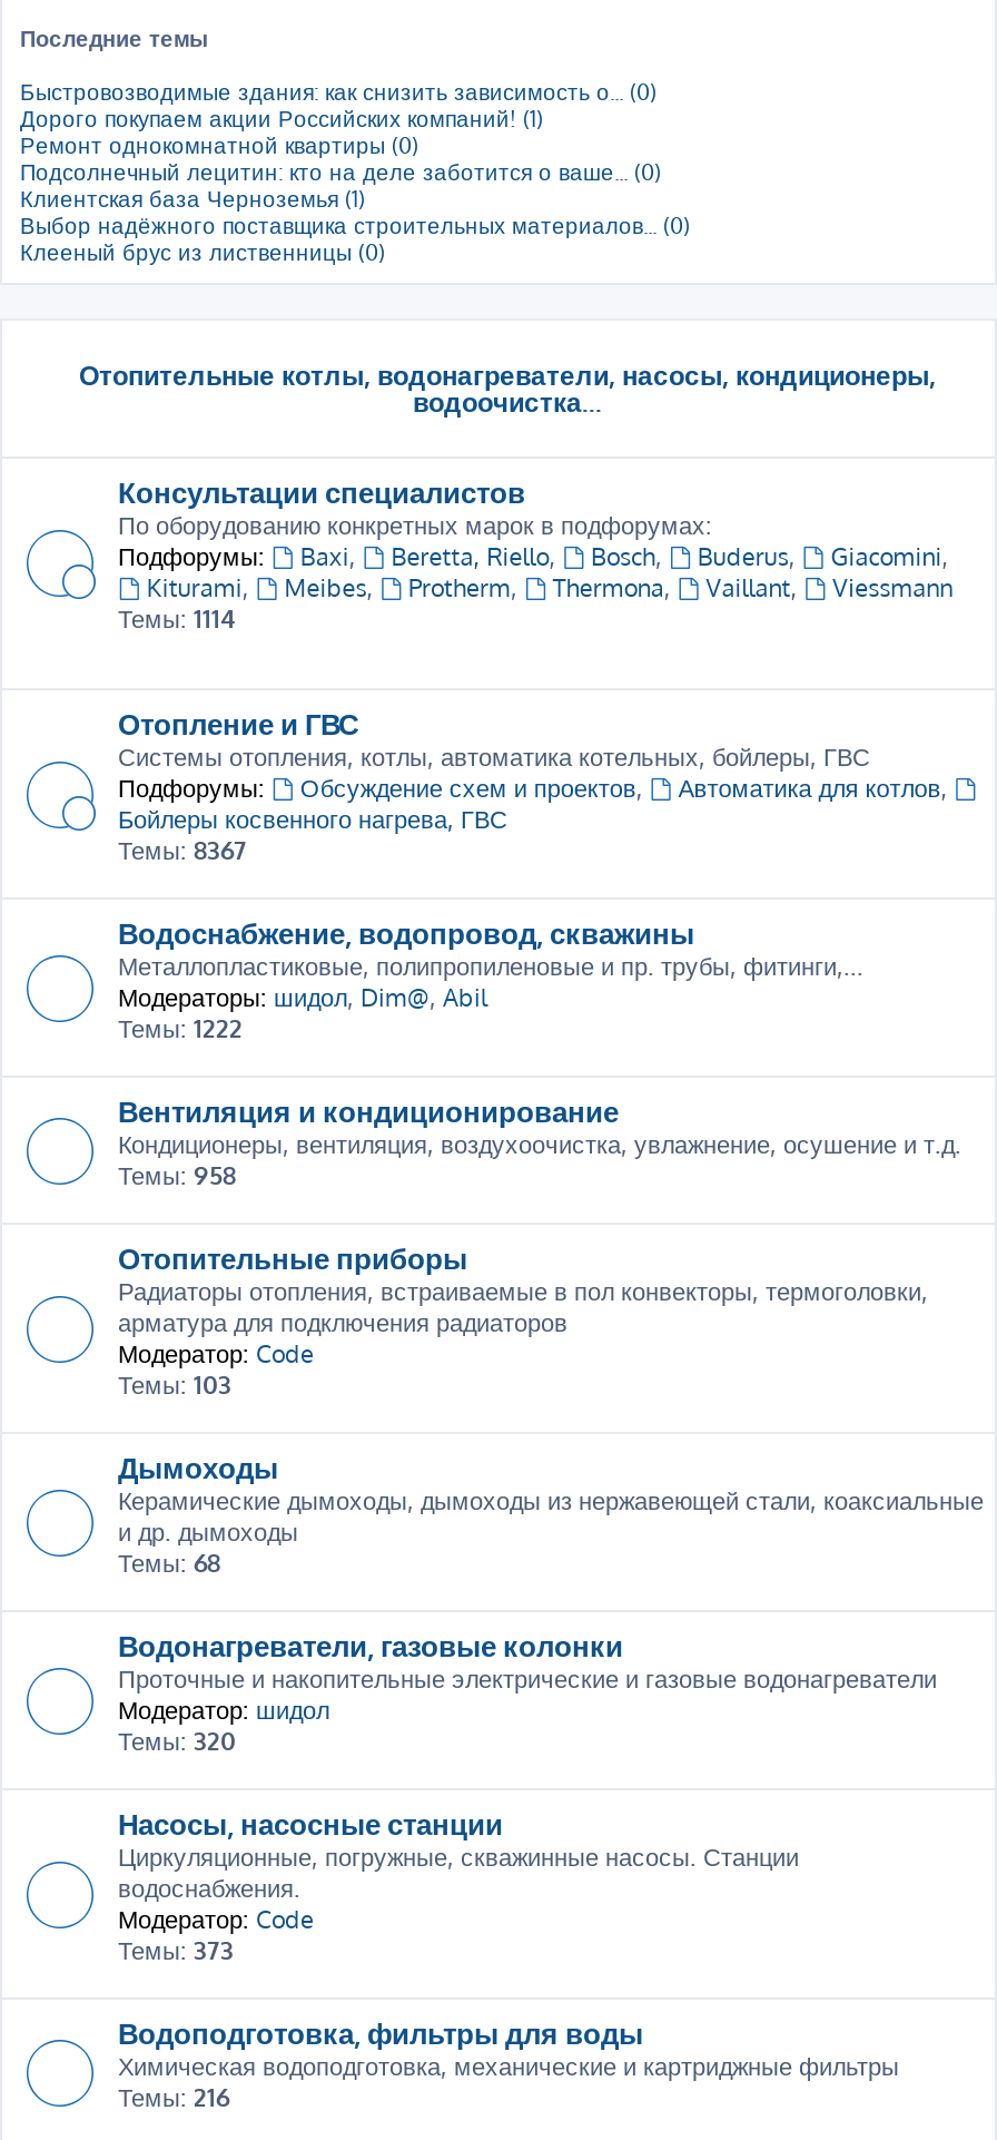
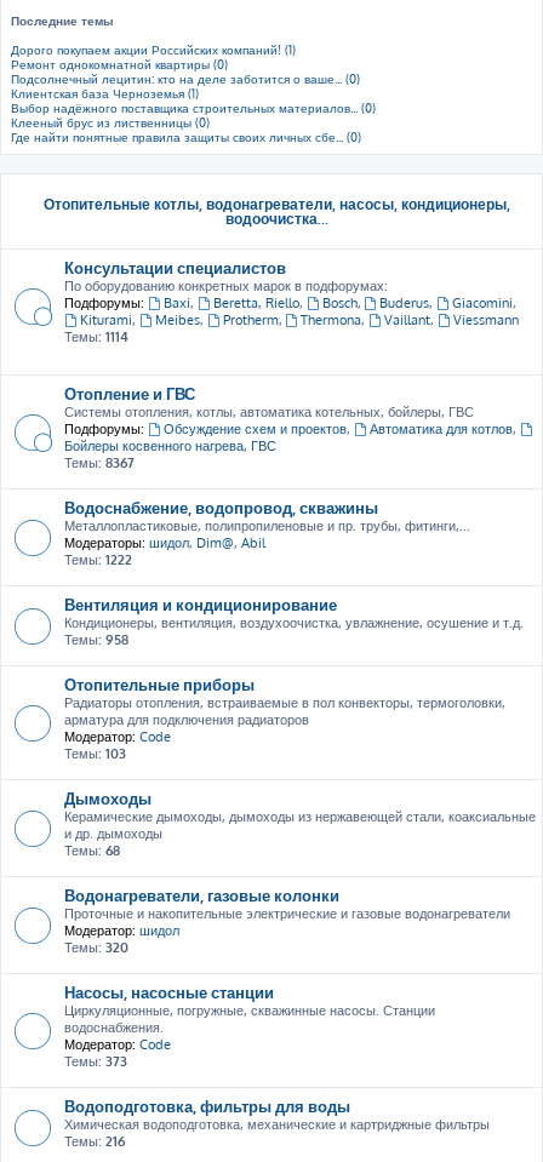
[20,78,657,105] Быстровозводимые здания: как снизить зависимость о... (0) -> none
none -> [11,130,361,144] Где найти понятные правила защиты своих личных сбе... (0)

